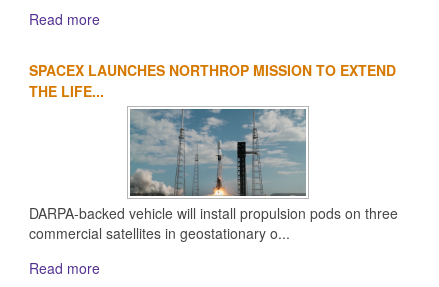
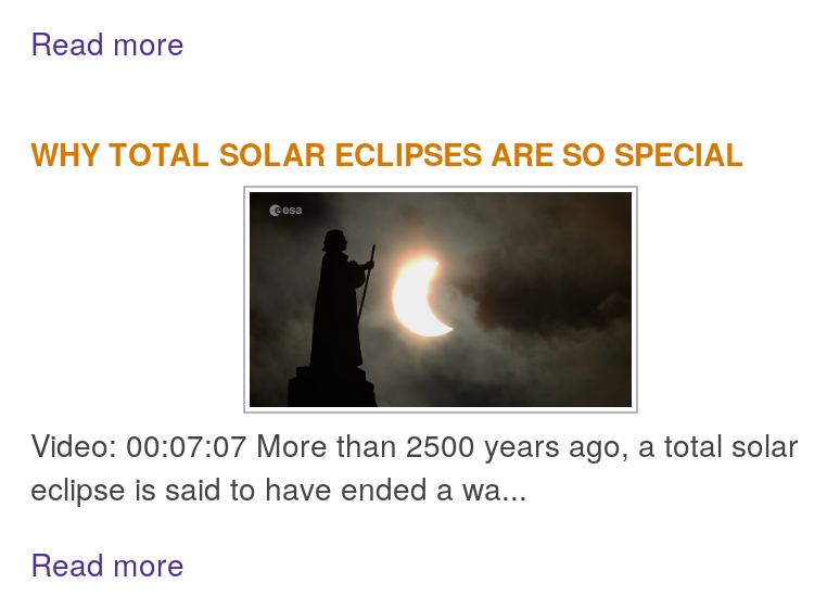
[29,60,396,101] SPACEX LAUNCHES NORTHROP MISSION TO EXTEND | THE LIFE... -> [30,131,745,174] WHY TOTAL SOLAR ECLIPSES ARE SO SPECIAL
[29,96,398,243] [image] | DARPA-backed vehicle will install propulsion pods on three | commercial satellites in geostationary o... -> [30,191,799,509] [image] | Video: 00:07:07 More than 2500 years ago, a total solar | eclipse is said to have ended a wa...

